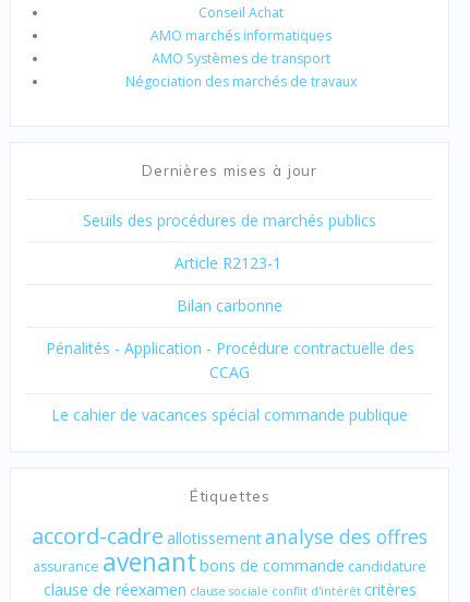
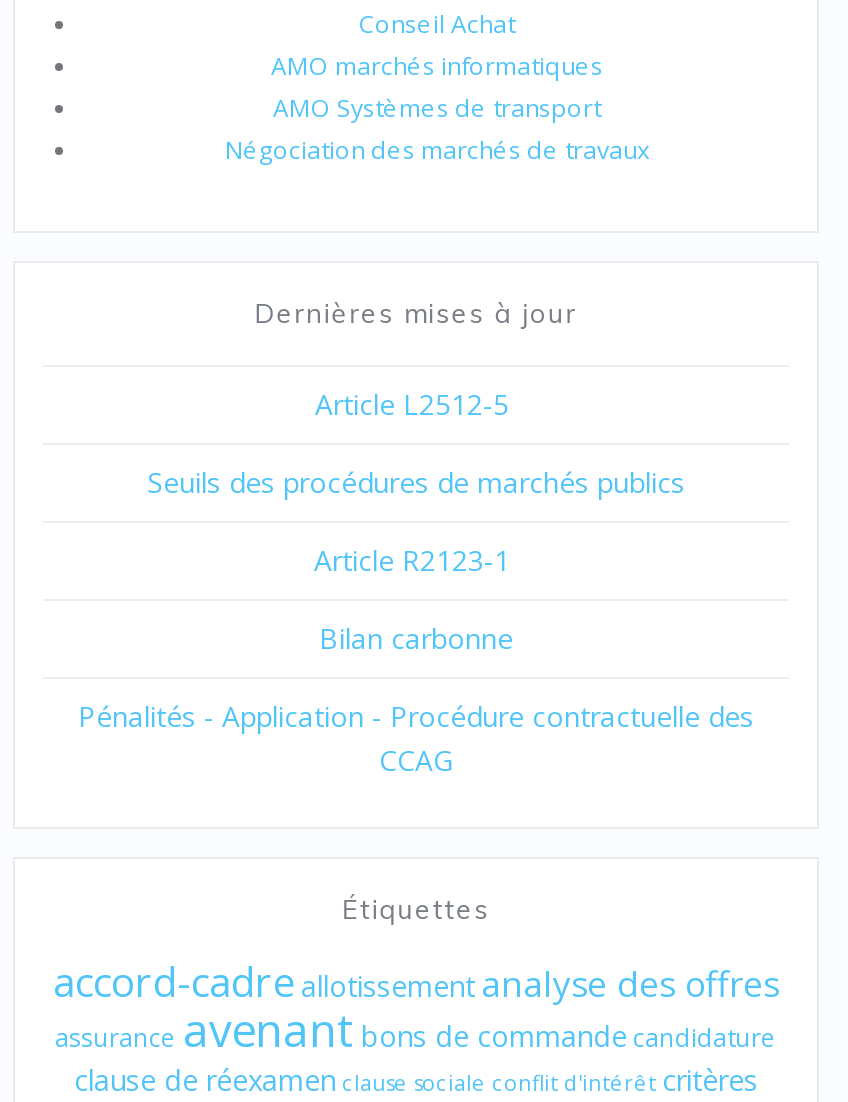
none -> [315,384,517,422] Article L2512-5
moved [45,210,414,383] -> [78,462,754,778]: Seuils des procédures de marchés publics | Article R2123-1 | Bilan carbonne | Pénalités - Application - Procédure contractuelle des | CCAG
[51,404,408,425] Le cahier de vacances spécial commande publique -> none

